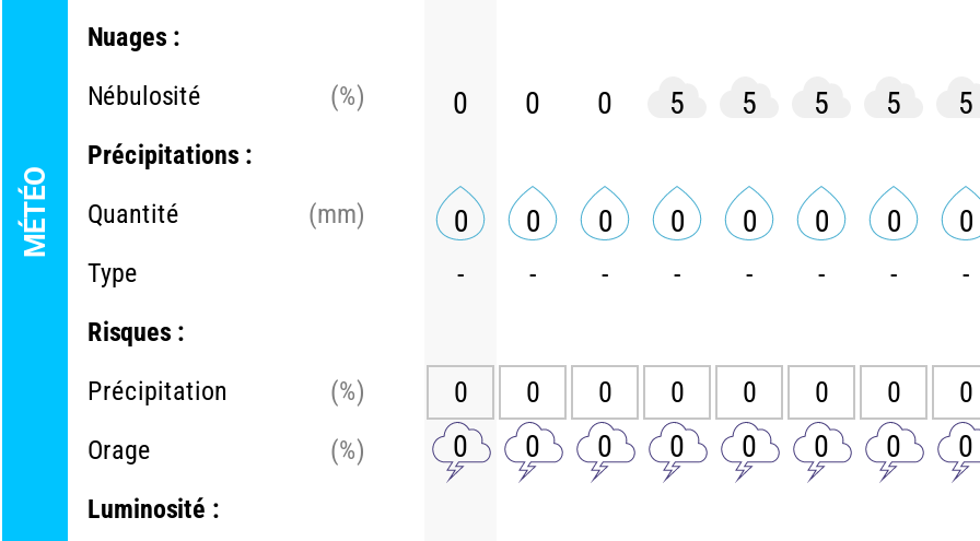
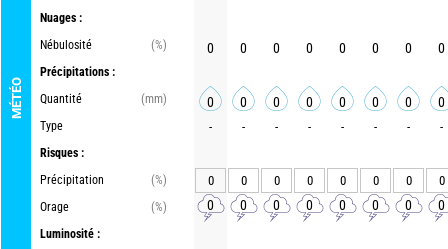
[669,85,685,120] 5 -> [306,40,313,56] 0
[742,85,757,120] 5 -> [339,40,346,56] 0
[814,85,829,120] 5 -> [372,40,379,56] 0
[886,85,901,120] 5 -> [405,40,412,56] 0
[958,85,973,120] 5 -> [438,40,445,56] 0

